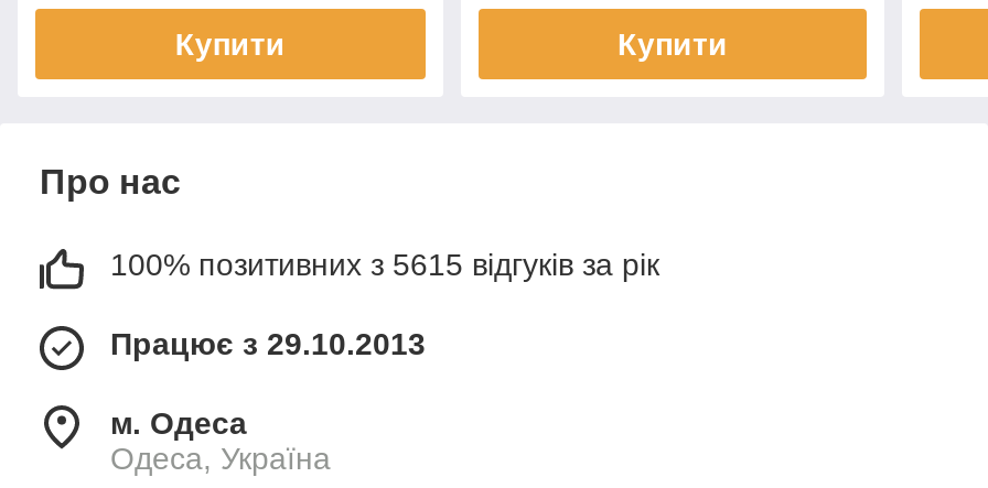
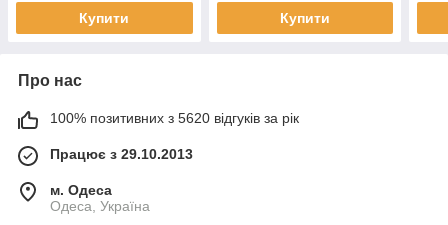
[110,246,659,282] 100% позитивних з 5615 відгуків за рік -> [50,110,299,126] 100% позитивних з 5620 відгуків за рік

